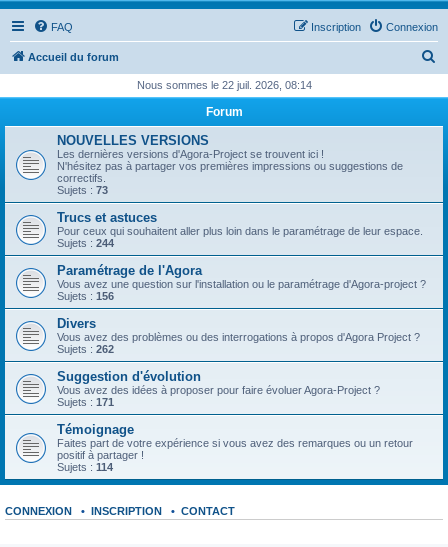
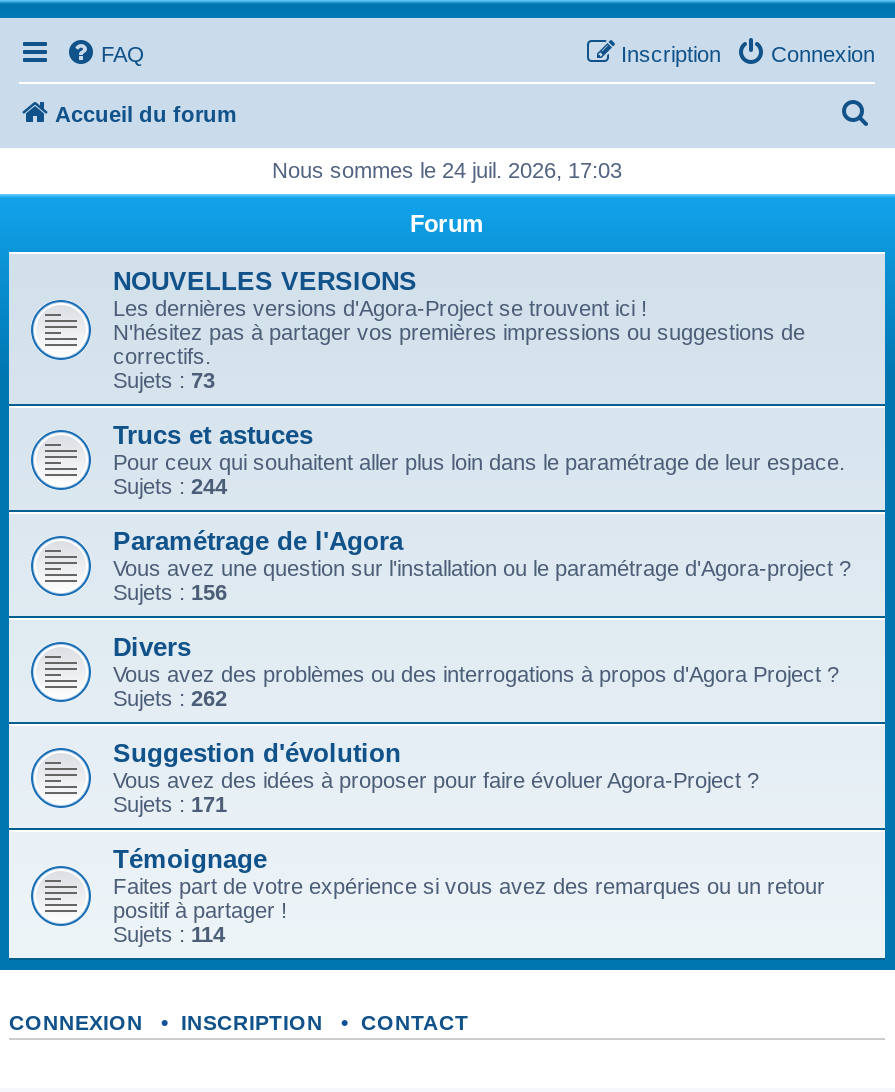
[136,79,311,91] Nous sommes le 22 juil. 2026, 08:14 -> [272,158,622,182] Nous sommes le 24 juil. 2026, 17:03

